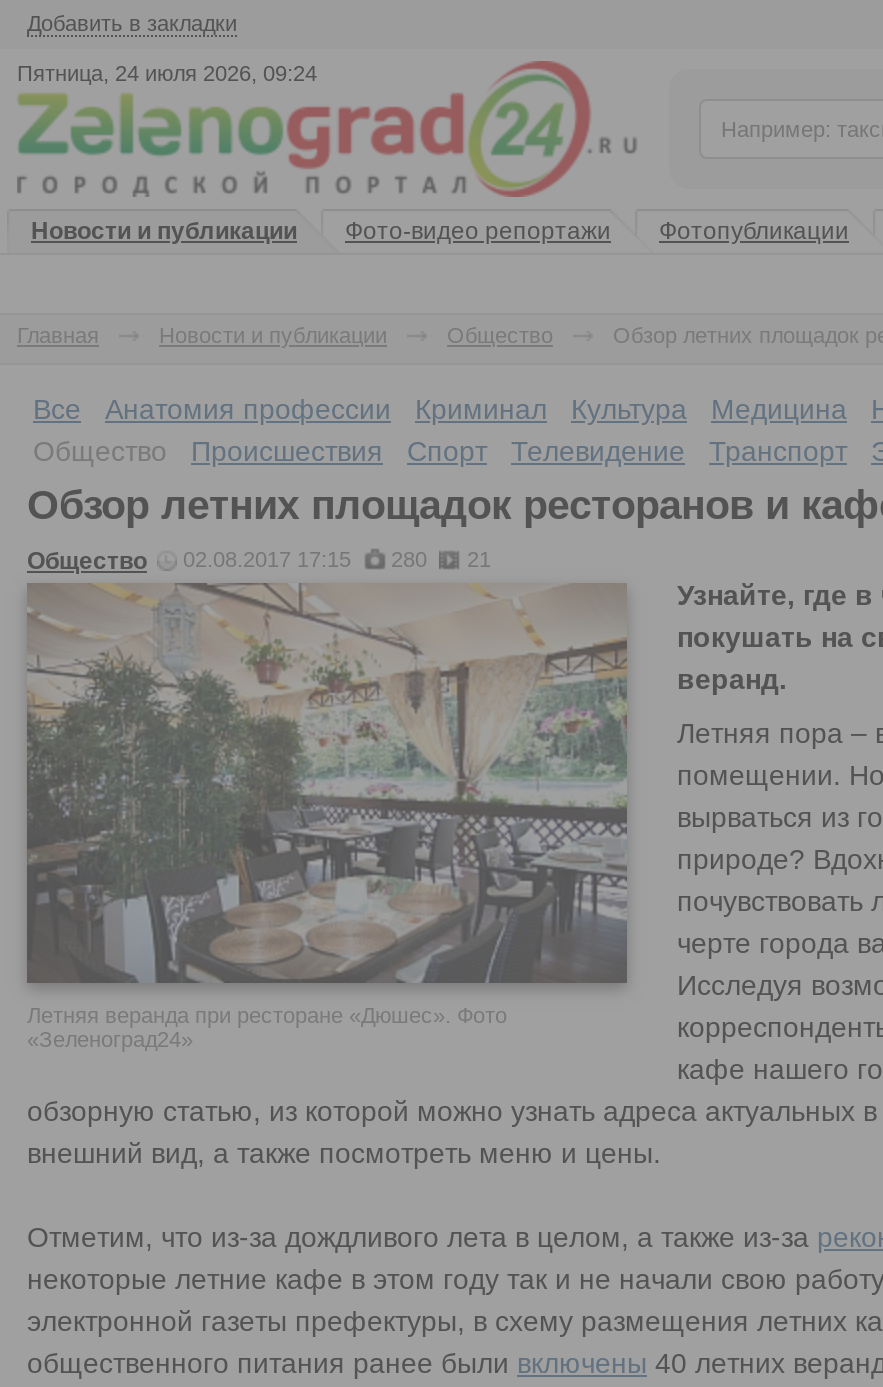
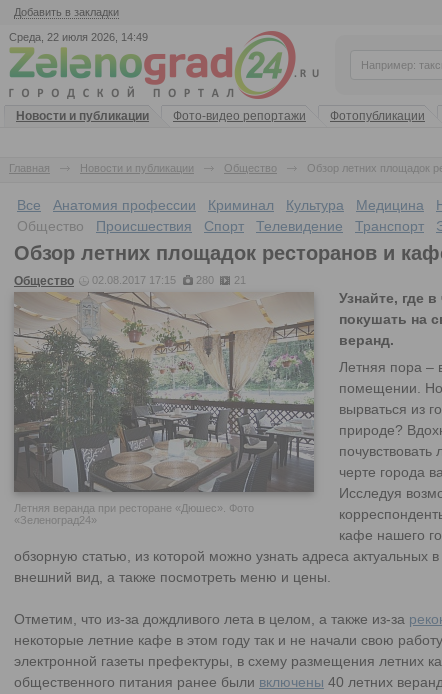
[17,61,317,85] Пятница, 24 июля 2026, 09:24 -> [9,31,148,43] Среда, 22 июля 2026, 14:49

